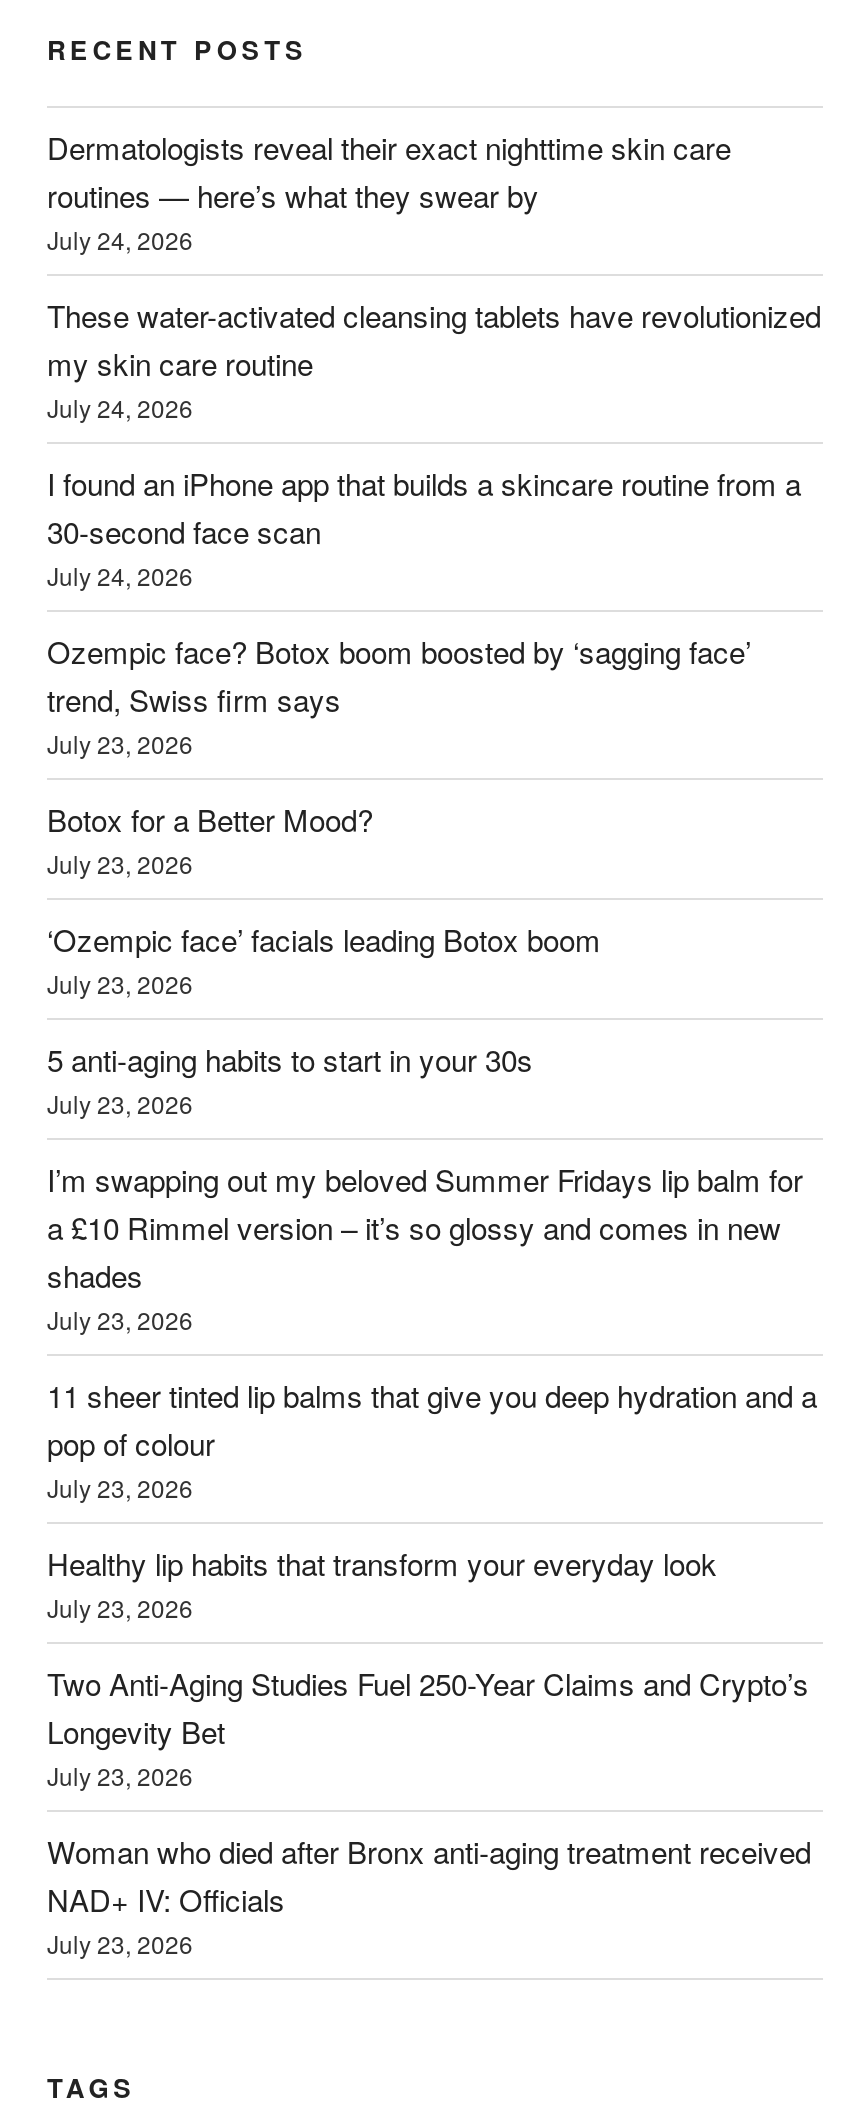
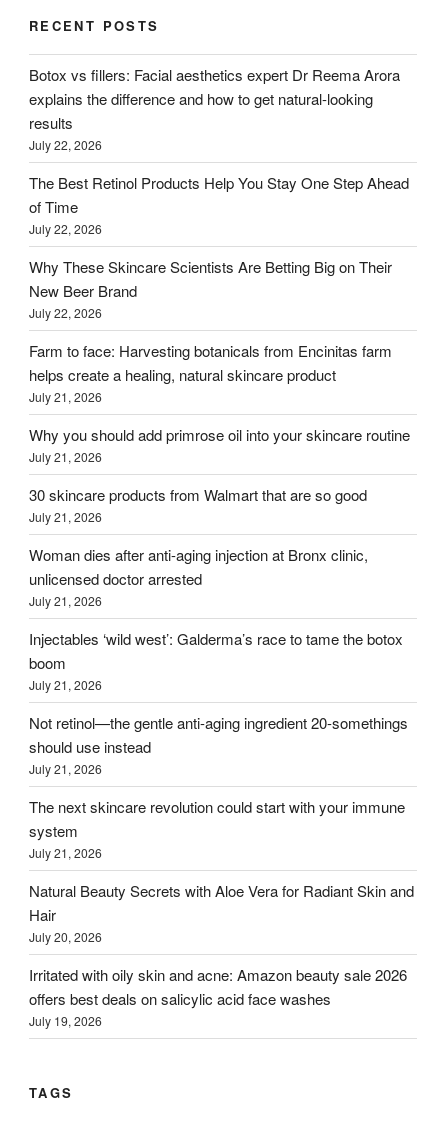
[47,126,731,256] Dermatologists reveal their exact nighttime skin care | routines — here’s what they swear by | July 24, 2026 -> [29,64,400,153] Botox vs fillers: Facial aesthetics expert Dr Reema Arora | explains the difference and how to get natural-looking | results | July 22, 2026
[47,294,821,424] These water-activated cleansing tablets have revolutionized | my skin care routine | July 24, 2026 -> [29,172,409,237] The Best Retinol Products Help You Stay One Step Ahead | of Time | July 22, 2026
[47,462,801,592] I found an iPhone app that builds a skincare routine from a | 30-second face scan | July 24, 2026 -> [29,256,392,321] Why These Skincare Scientists Are Betting Big on Their | New Beer Brand | July 22, 2026
[47,630,751,760] Ozempic face? Botox boom boosted by ‘sagging face’ | trend, Swiss firm says | July 23, 2026 -> [29,340,392,405] Farm to face: Harvesting botanicals from Encinitas farm | helps create a healing, natural skincare product | July 21, 2026
[47,798,373,880] Botox for a Better Mood? | July 23, 2026 -> [29,424,410,465] Why you should add primrose oil into your skincare routine | July 21, 2026
[47,918,601,1000] ‘Ozempic face’ facials leading Botox boom | July 23, 2026 -> [29,484,367,525] 30 skincare products from Walmart that are so good | July 21, 2026
[47,1038,533,1120] 5 anti-aging habits to start in your 30s | July 23, 2026 -> [29,544,368,609] Woman dies after anti-aging injection at Bronx clinic, | unlicensed doctor arrested | July 21, 2026
[47,1158,803,1336] I’m swapping out my beloved Summer Fridays lip balm for | a £10 Rimmel version – it’s so glossy and comes in new | shades | July 23, 2026 -> [29,628,403,693] Injectables ‘wild west’: Galderma’s race to tame the botox | boom | July 21, 2026
[47,1374,817,1504] 11 sheer tinted lip balms that give you deep hydration and a | pop of colour | July 23, 2026 -> [29,712,408,777] Not retinol—the gentle anti-aging ingredient 20-somethings | should use instead | July 21, 2026
[47,1542,717,1624] Healthy lip habits that transform your everyday look | July 23, 2026 -> [29,796,405,861] The next skincare revolution could start with your immune | system | July 21, 2026
[47,1662,809,1792] Two Anti-Aging Studies Fuel 250-Year Claims and Crypto’s | Longevity Bet | July 23, 2026 -> [29,880,414,945] Natural Beauty Secrets with Aloe Vera for Radiant Skin and | Hair | July 20, 2026
[47,1830,811,1960] Woman who died after Bronx anti‑aging treatment received | NAD+ IV: Officials | July 23, 2026 -> [29,964,407,1029] Irritated with oily skin and acne: Amazon beauty sale 2026 | offers best deals on salicylic acid face washes | July 19, 2026

